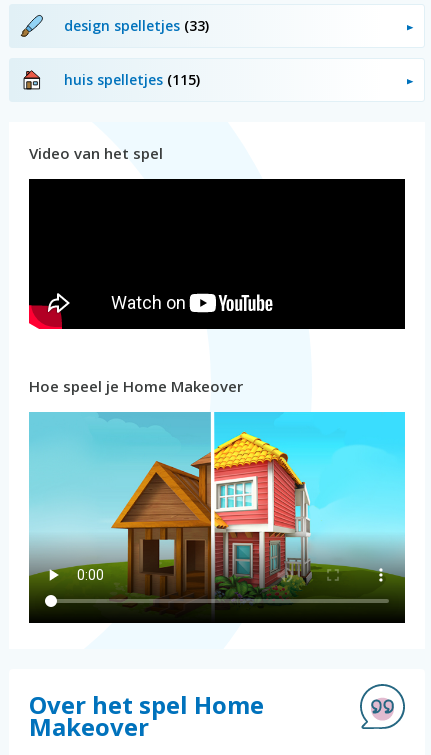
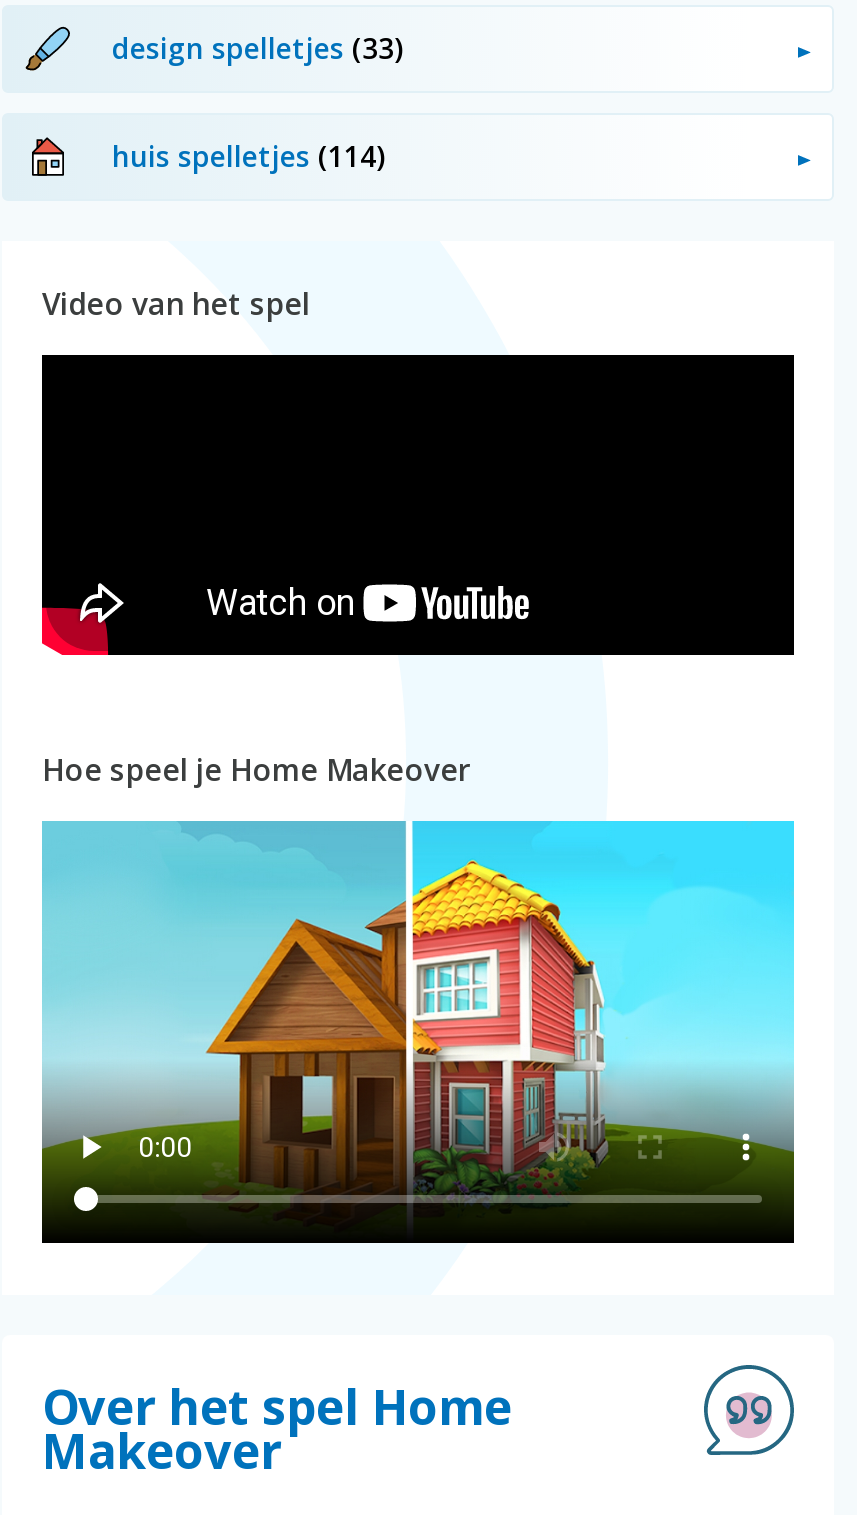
[64,70,200,89] huis spelletjes (115) -> [112,137,384,175] huis spelletjes (114)

